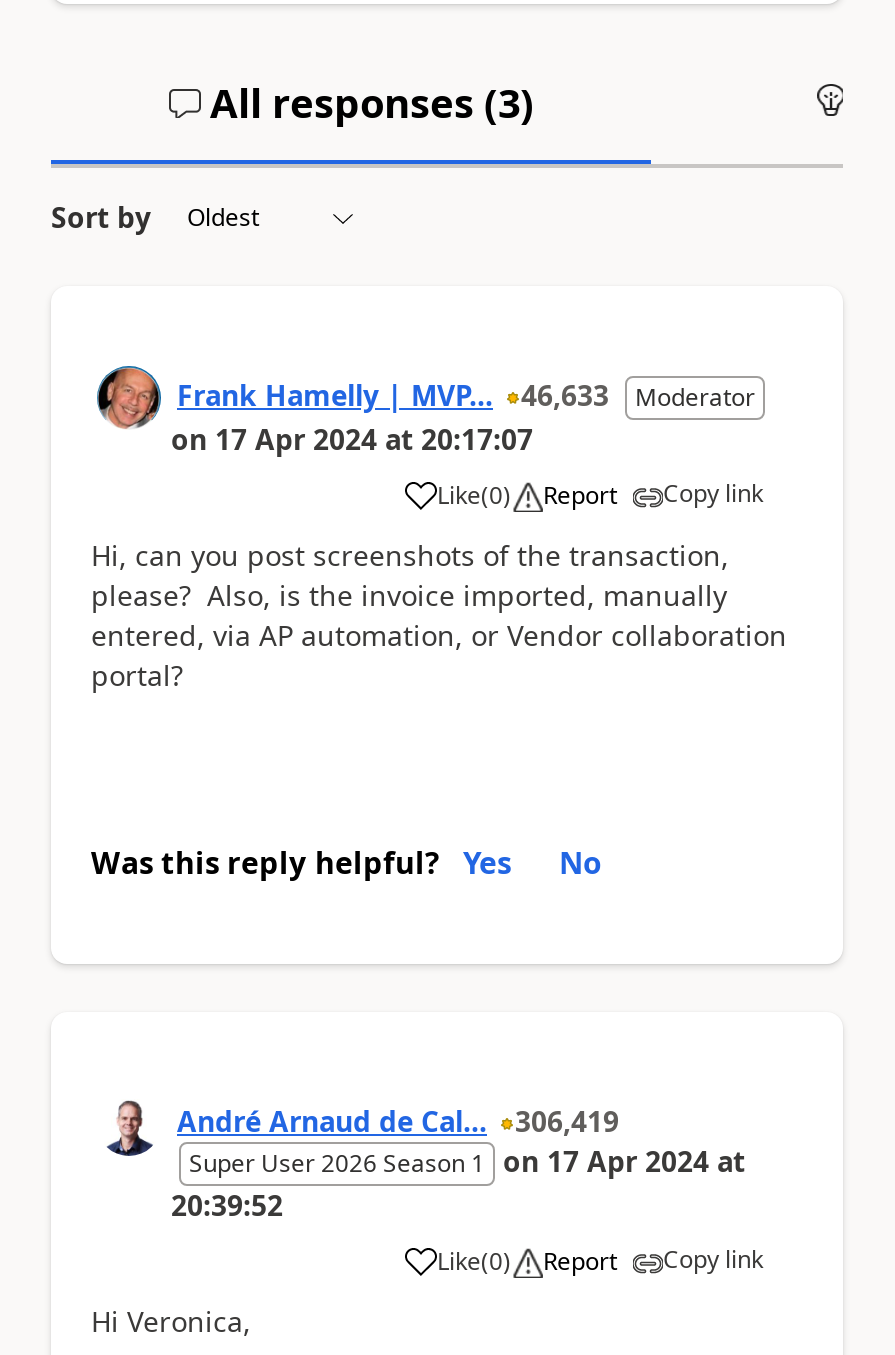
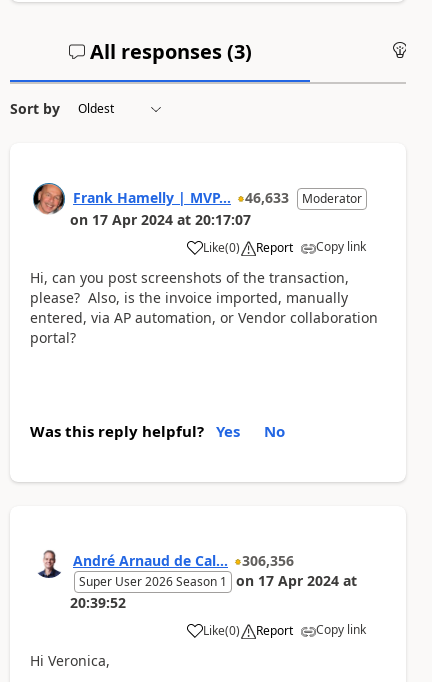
[177,1101,619,1139] André Arnaud de Cal... 306,419 -> [73,550,294,569] André Arnaud de Cal... 306,356

